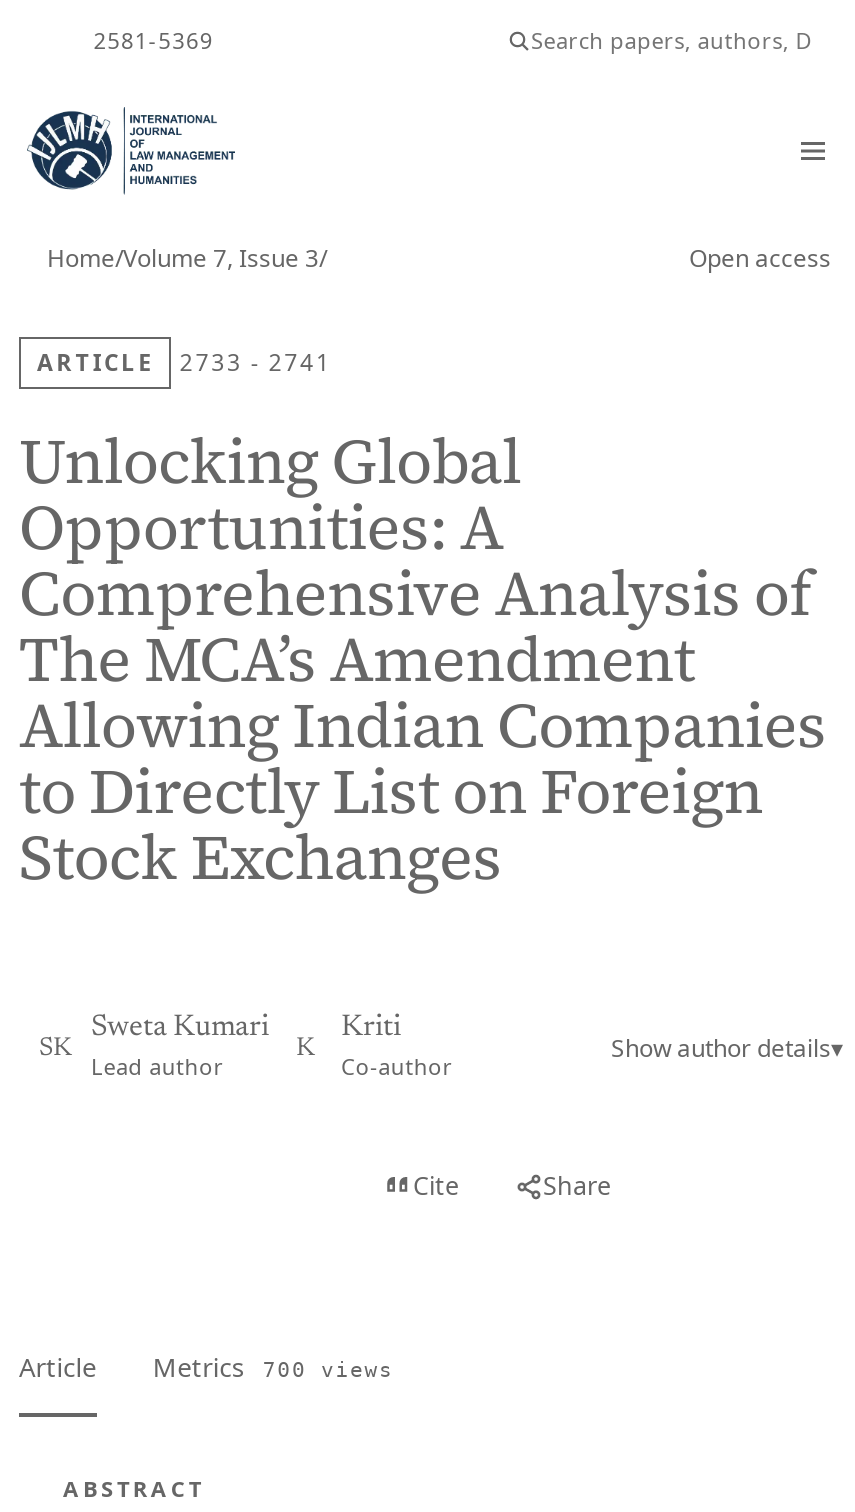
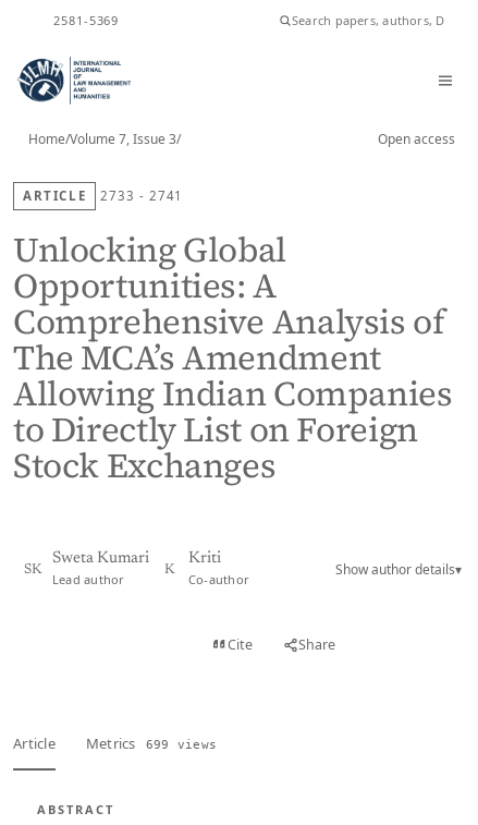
[153,1349,393,1385] Metrics 700 views -> [86,733,217,753] Metrics 699 views

